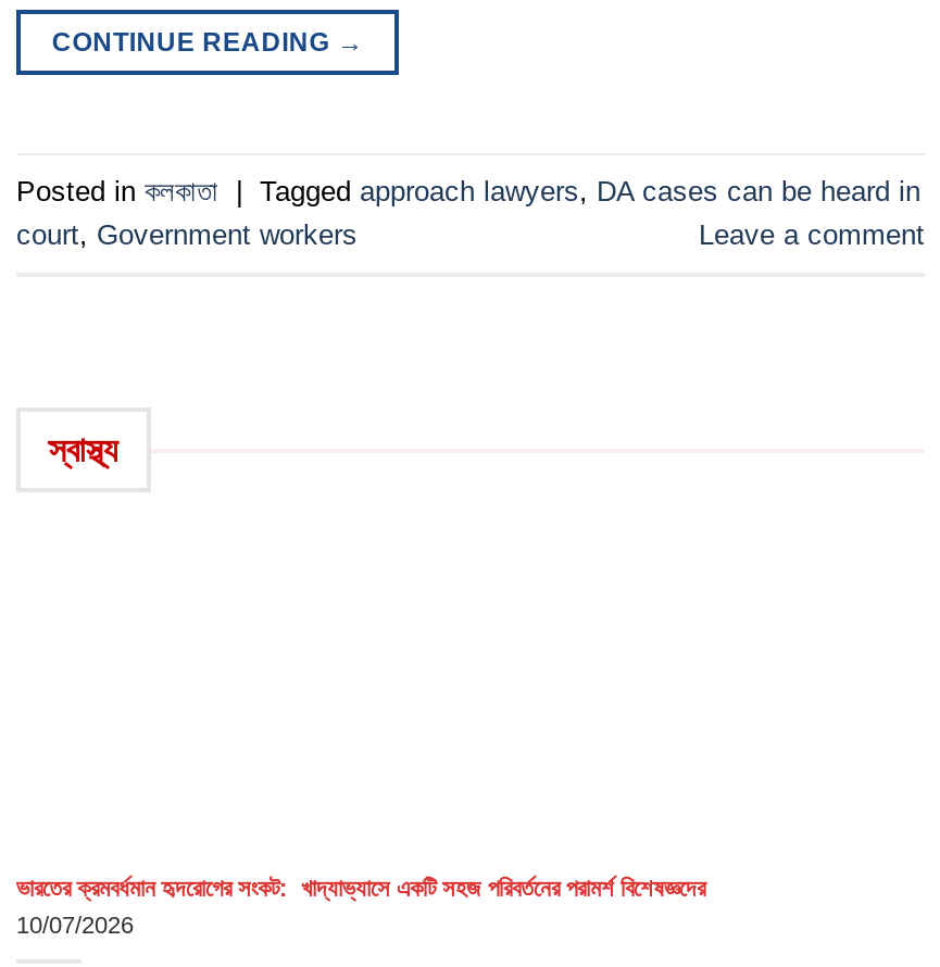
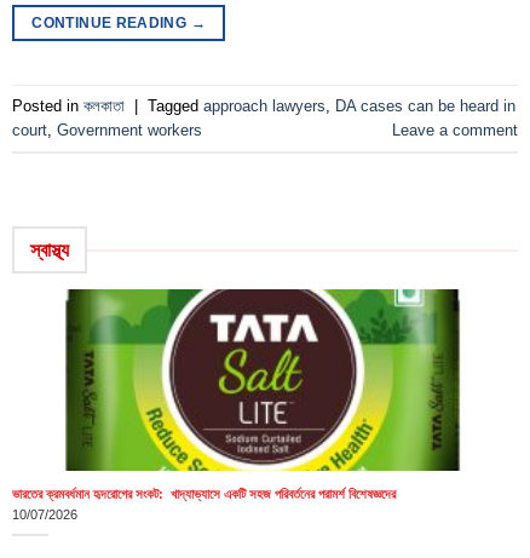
none -> [64,288,461,472] [image]

